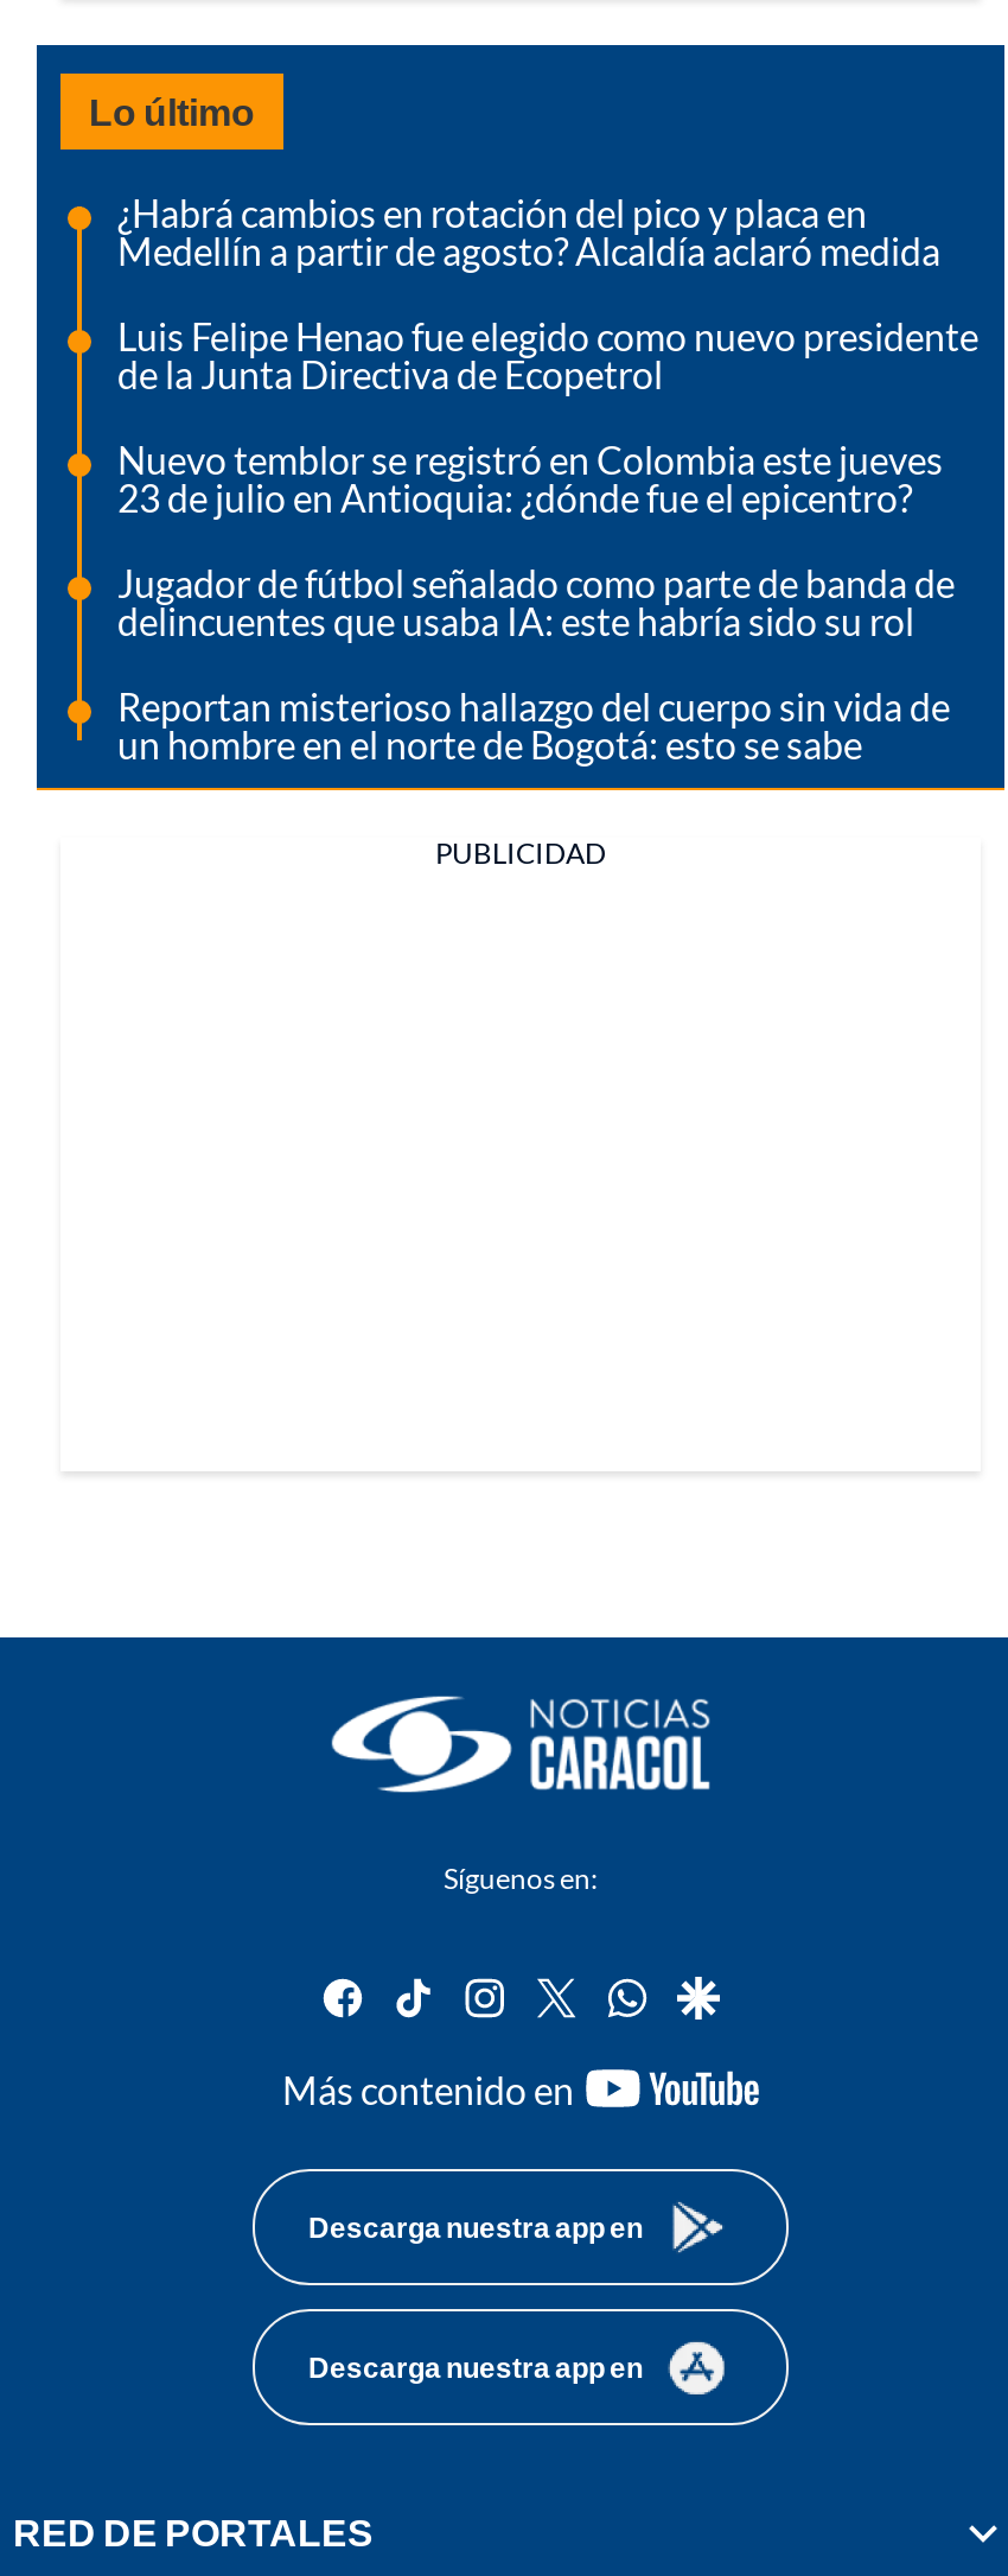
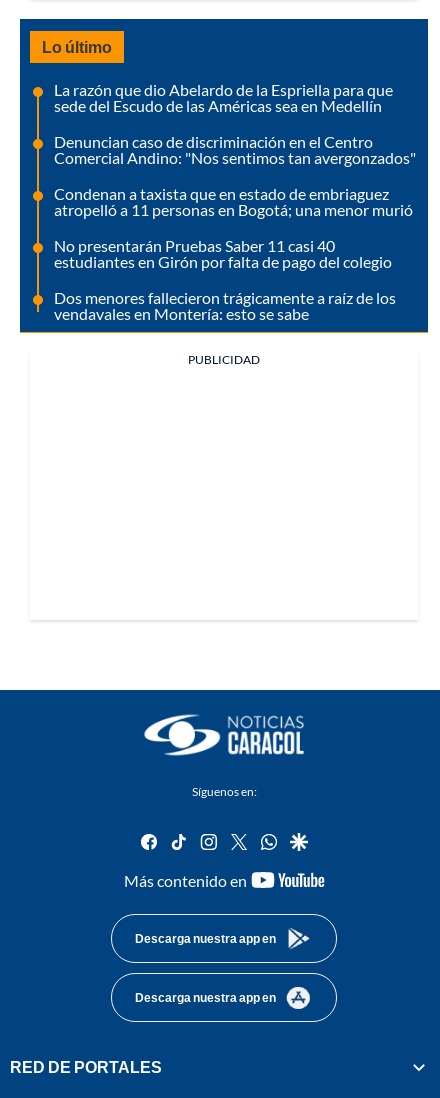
[117,189,940,272] ¿Habrá cambios en rotación del pico y placa en | Medellín a partir de agosto? Alcaldía aclaró medida -> [54,80,393,115] La razón que dio Abelardo de la Espriella para que | sede del Escudo de las Américas sea en Medellín
[117,312,978,395] Luis Felipe Henao fue elegido como nuevo presidente | de la Junta Directiva de Ecopetrol -> [54,132,416,167] Denuncian caso de discriminación en el Centro | Comercial Andino: "Nos sentimos tan avergonzados"
[117,436,943,519] Nuevo temblor se registró en Colombia este jueves | 23 de julio en Antioquia: ¿dónde fue el epicentro? -> [54,184,413,219] Condenan a taxista que en estado de embriaguez | atropelló a 11 personas en Bogotá; una menor murió
[117,559,955,642] Jugador de fútbol señalado como parte de banda de | delincuentes que usaba IA: este habría sido su rol -> [54,236,392,271] No presentarán Pruebas Saber 11 casi 40 | estudiantes en Girón por falta de pago del colegio
[117,683,950,766] Reportan misterioso hallazgo del cuerpo sin vida de | un hombre en el norte de Bogotá: esto se sabe -> [54,288,396,323] Dos menores fallecieron trágicamente a raíz de los | vendavales en Montería: esto se sabe

